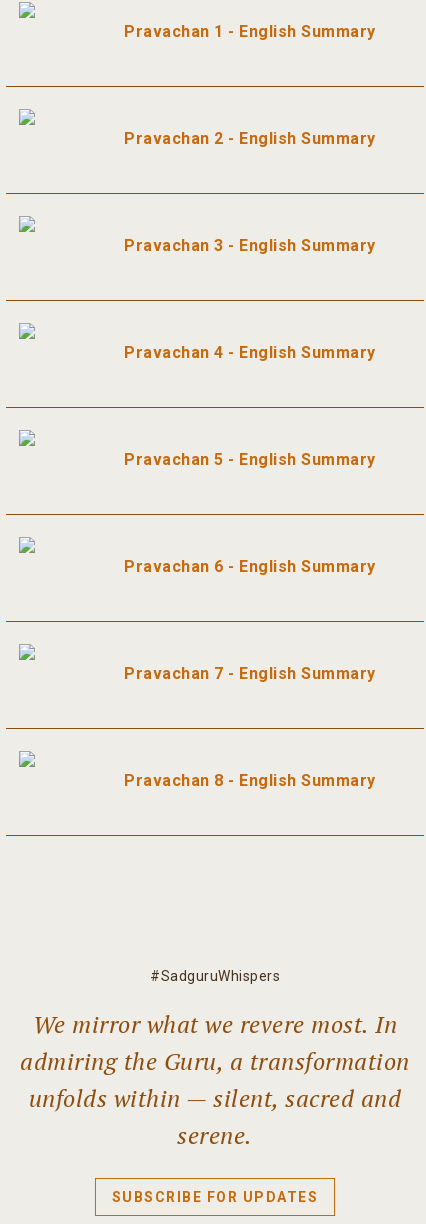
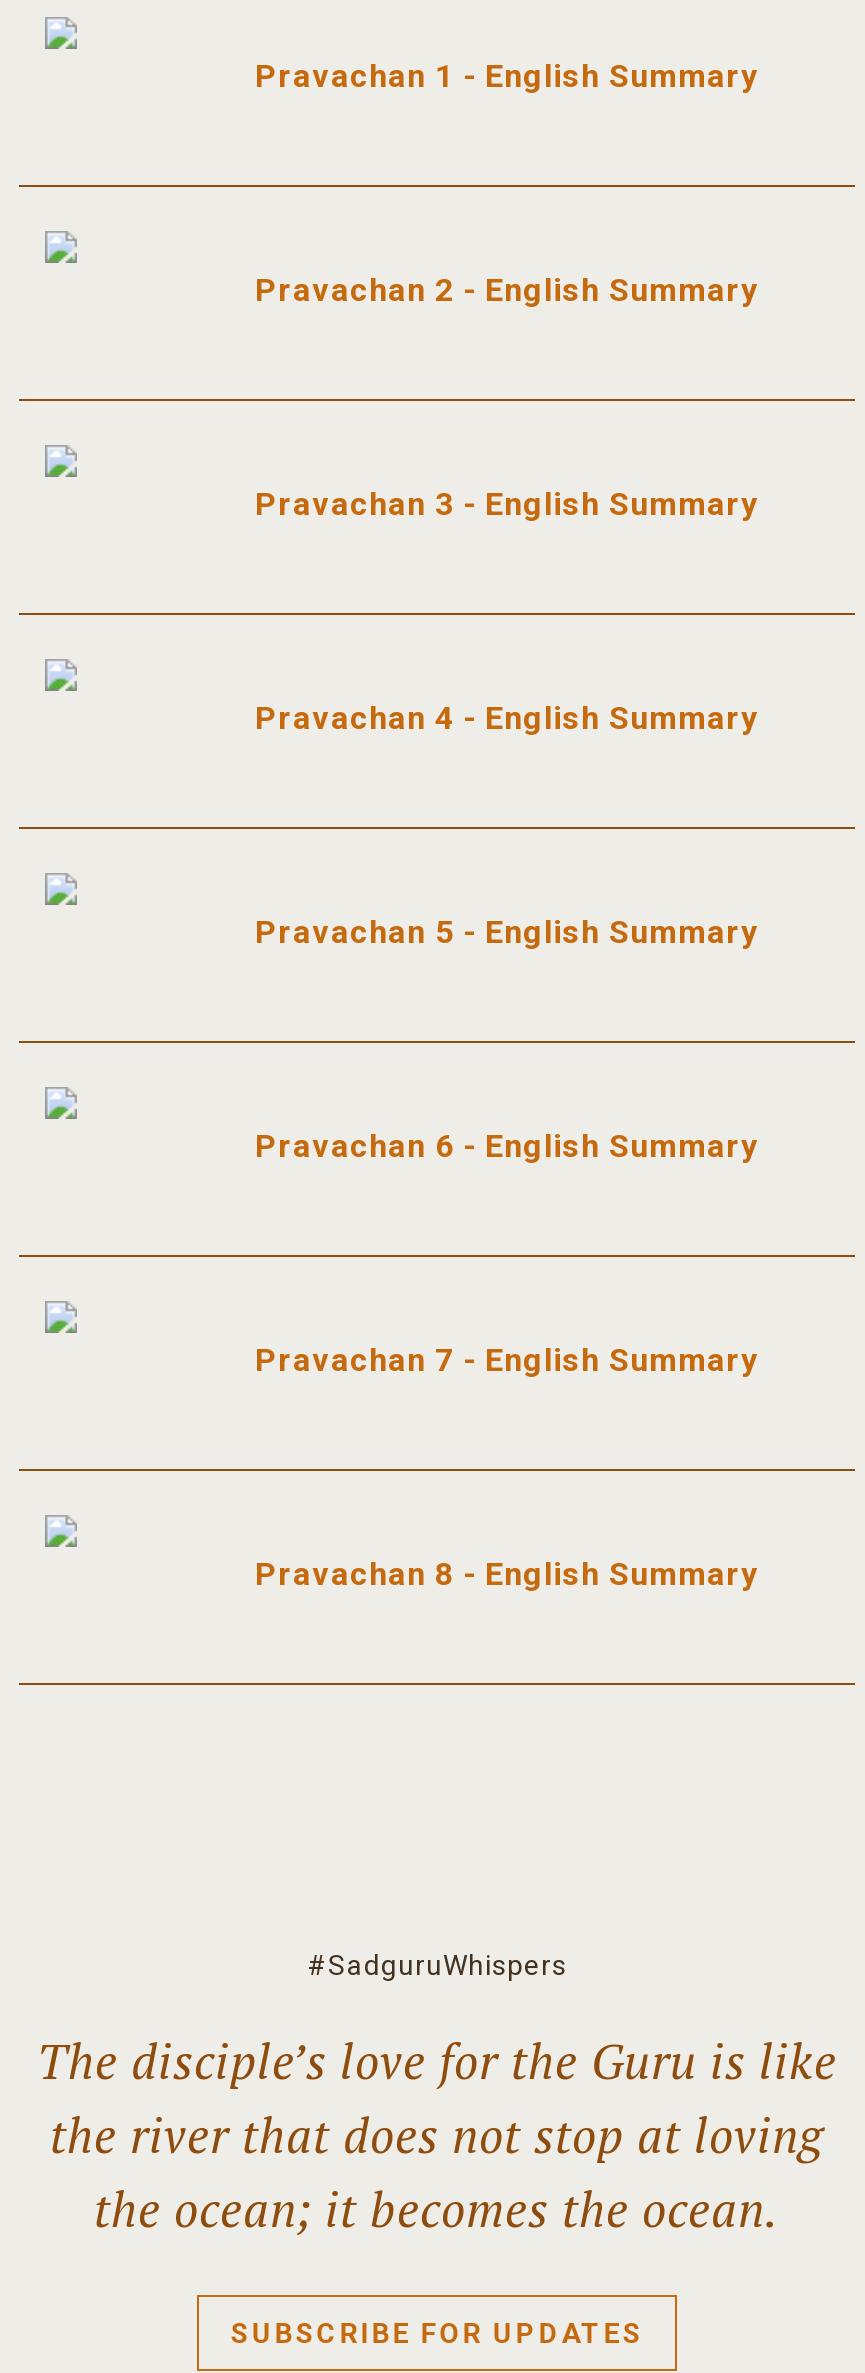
[20,1008,410,1151] We mirror what we revere most. In | admiring the Guru, a transformation | unfolds within — silent, sacred and | serene. -> [37,2029,837,2241] The disciple’s love for the Guru is like | the river that does not stop at loving | the ocean; it becomes the ocean.

